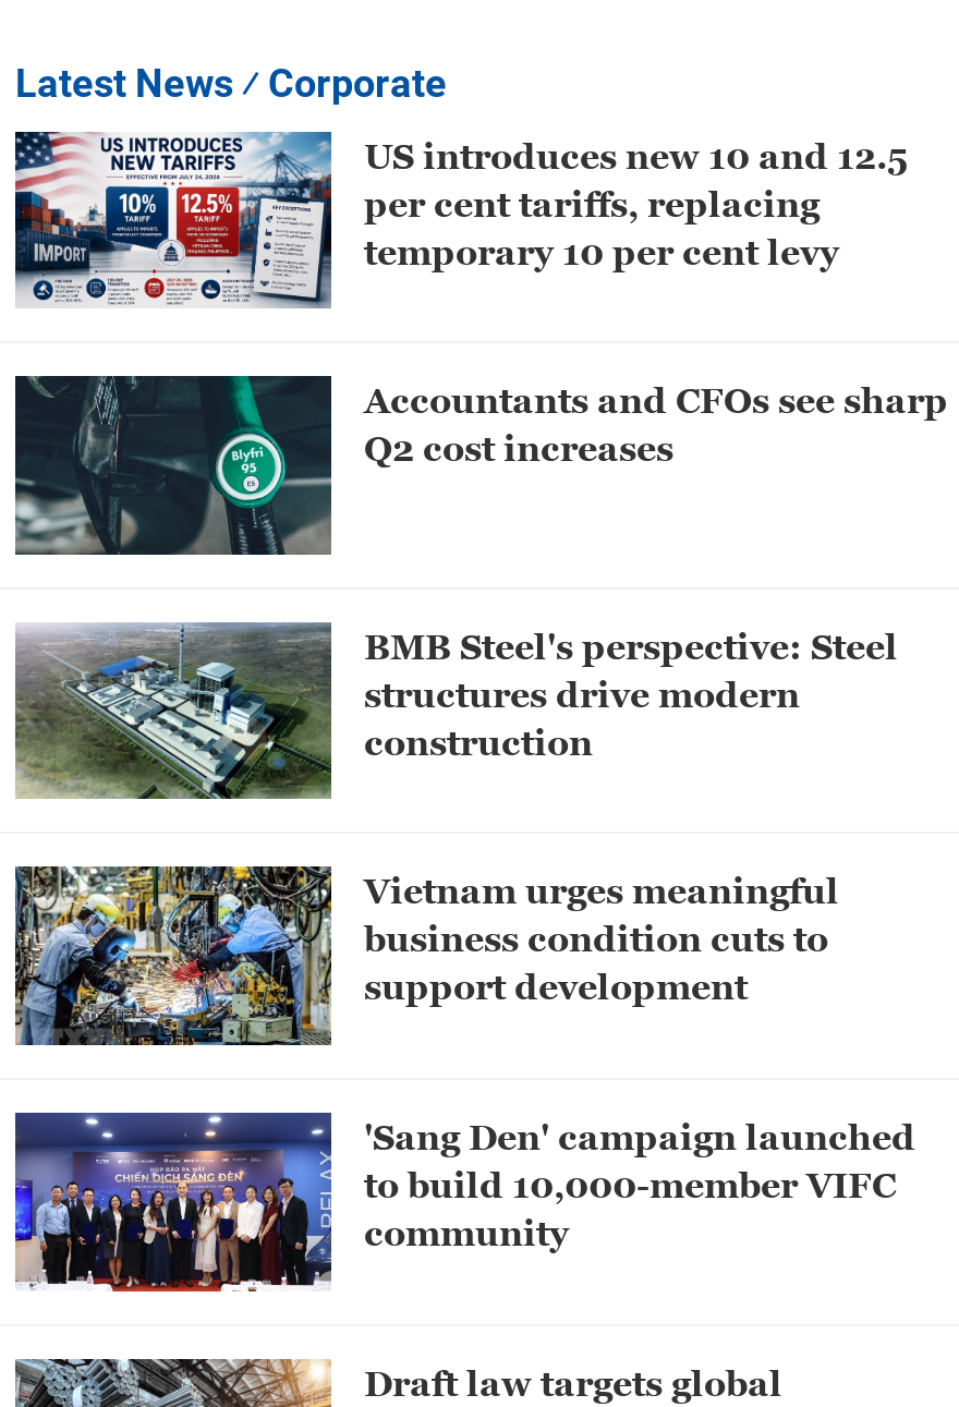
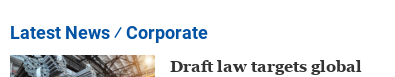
[15,130,909,311] [image] | US introduces new 10 and 12.5 | per cent tariffs, replacing | temporary 10 per cent levy -> none
[15,374,948,557] [image] | Accountants and CFOs see sharp | Q2 cost increases -> none
[15,620,898,801] [image] | BMB Steel's perspective: Steel | structures drive modern | construction -> none
[13,864,839,1047] [image] | Vietnam urges meaningful | business condition cuts to | support development -> none
[13,1111,915,1294] [image] | 'Sang Den' campaign launched | to build 10,000-member VIFC | community -> none

